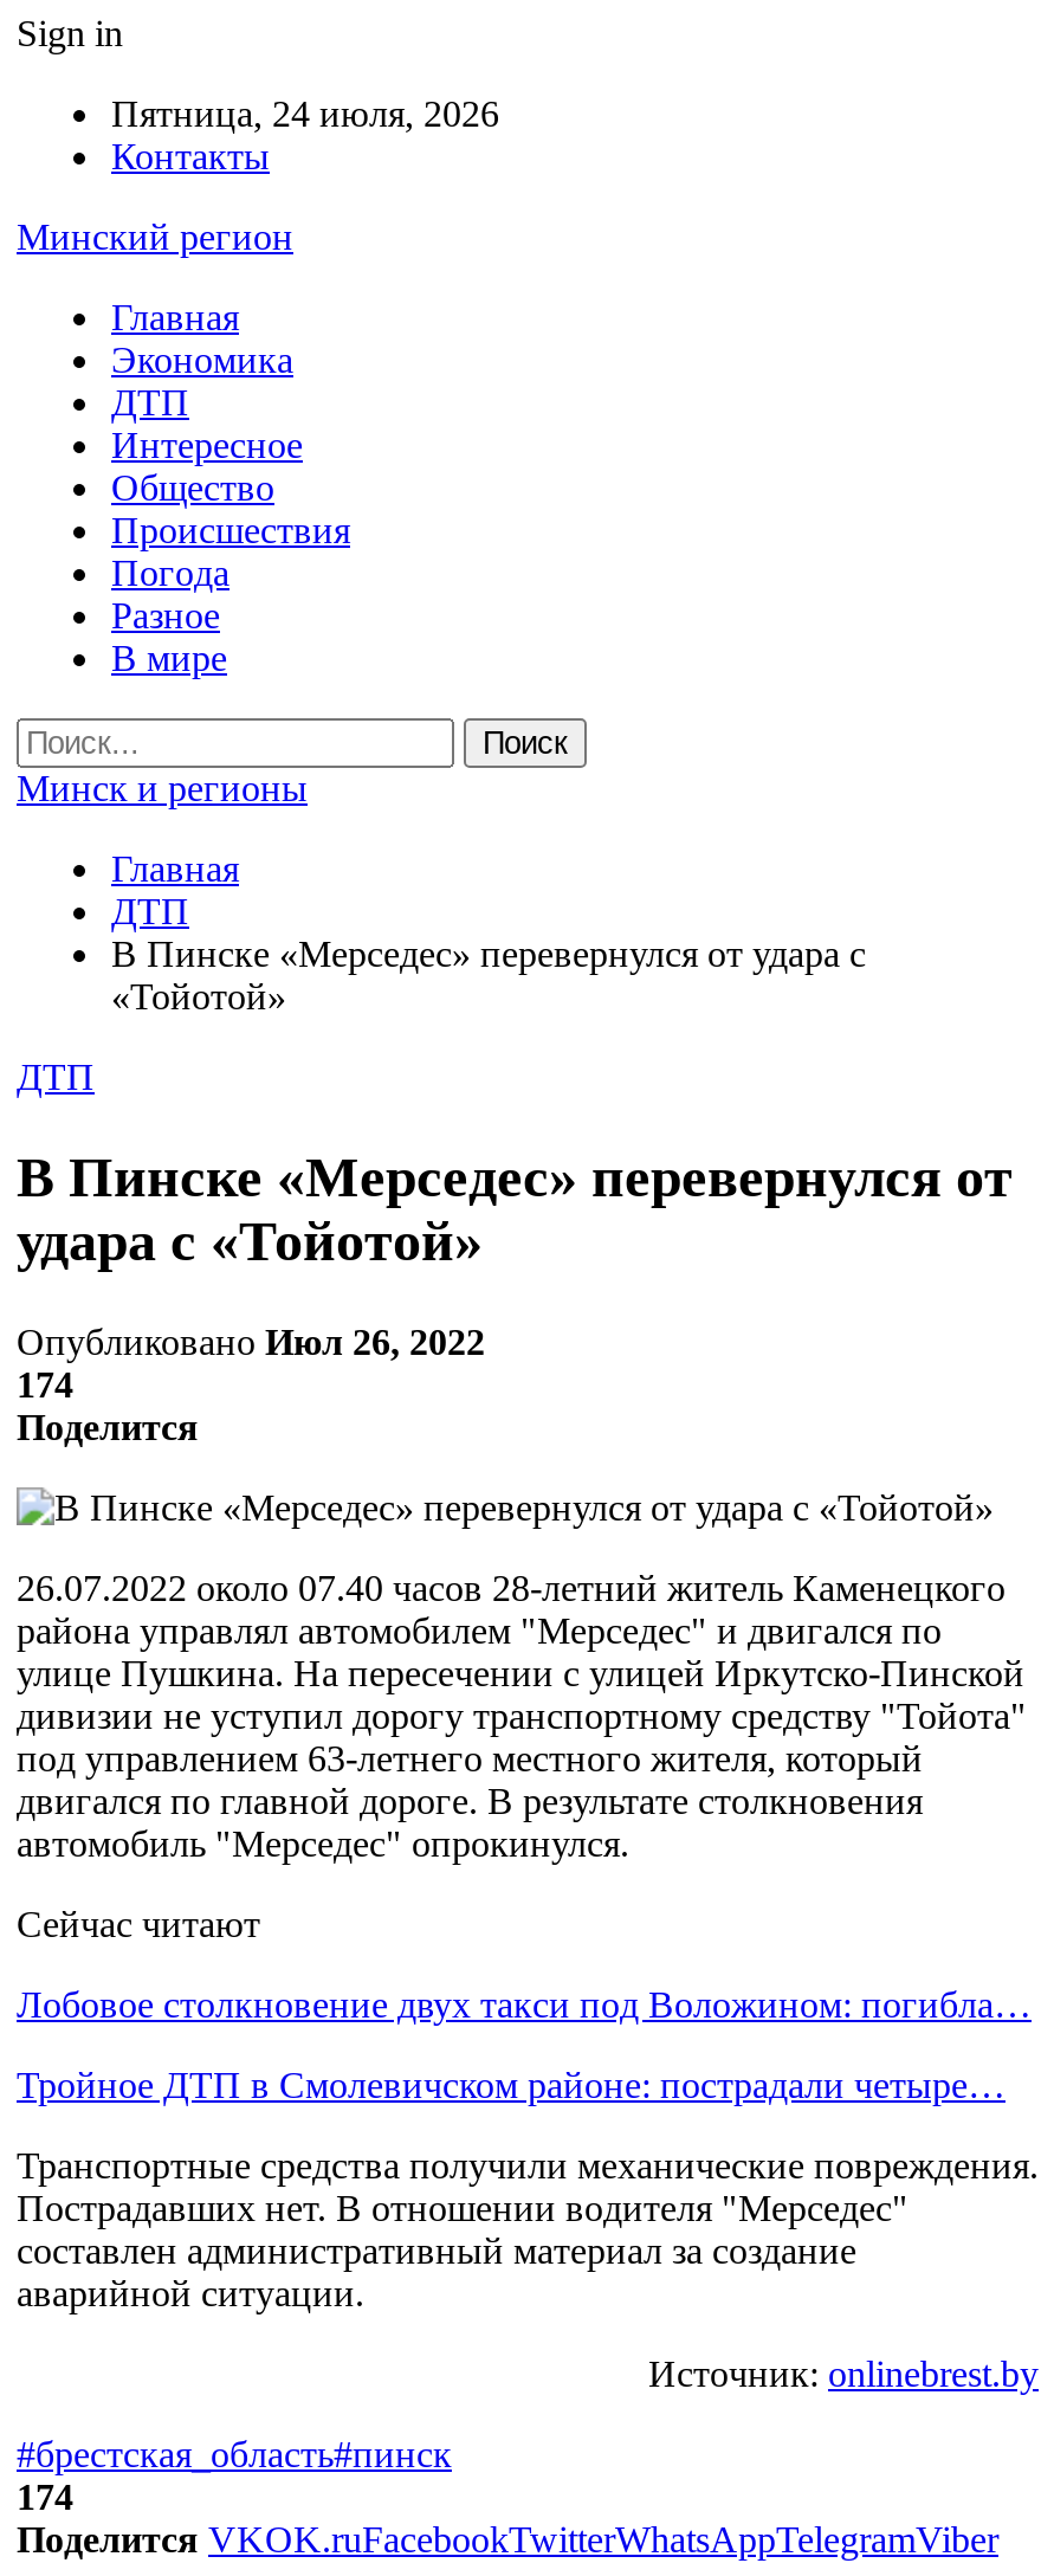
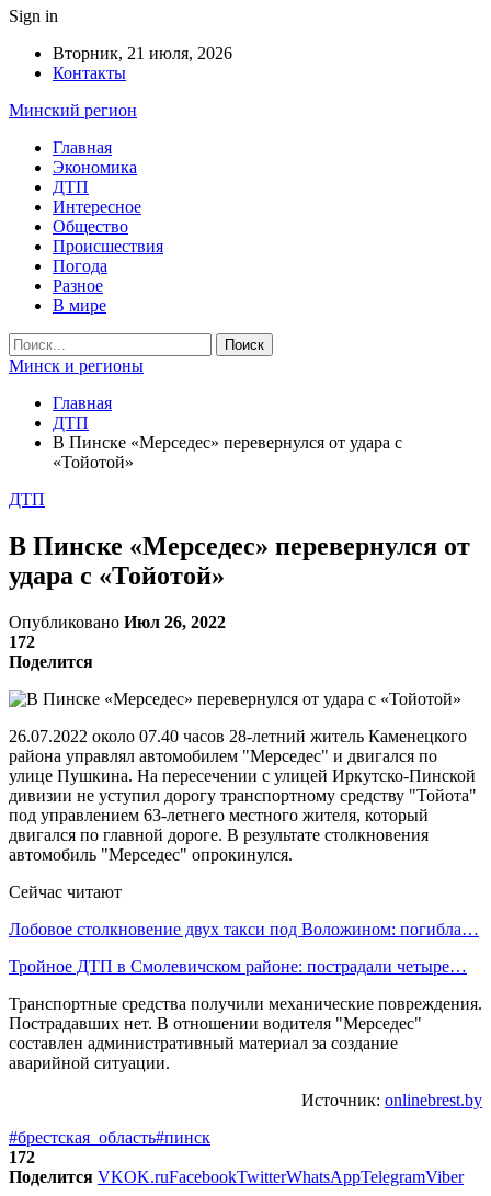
[111,93,499,134] Пятница, 24 июля, 2026 -> [53,44,232,62] Вторник, 21 июля, 2026
[17,1364,73,1404] 174 -> [9,632,35,651] 172
[17,2476,73,2516] 174 -> [9,1148,35,1166] 172

